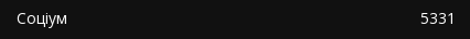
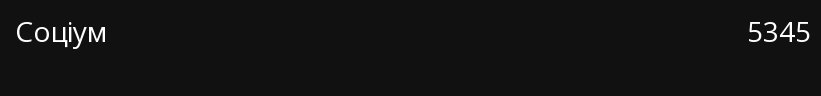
[420,7,456,28] 5331 -> [747,13,811,51] 5345

